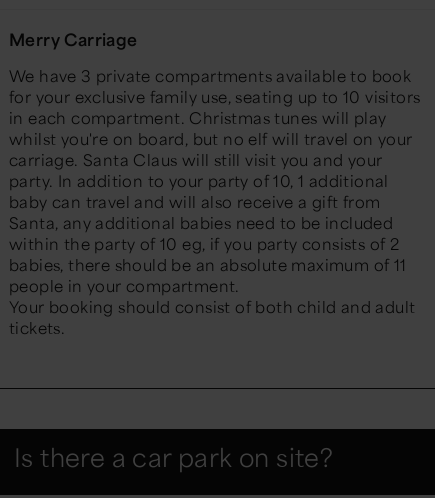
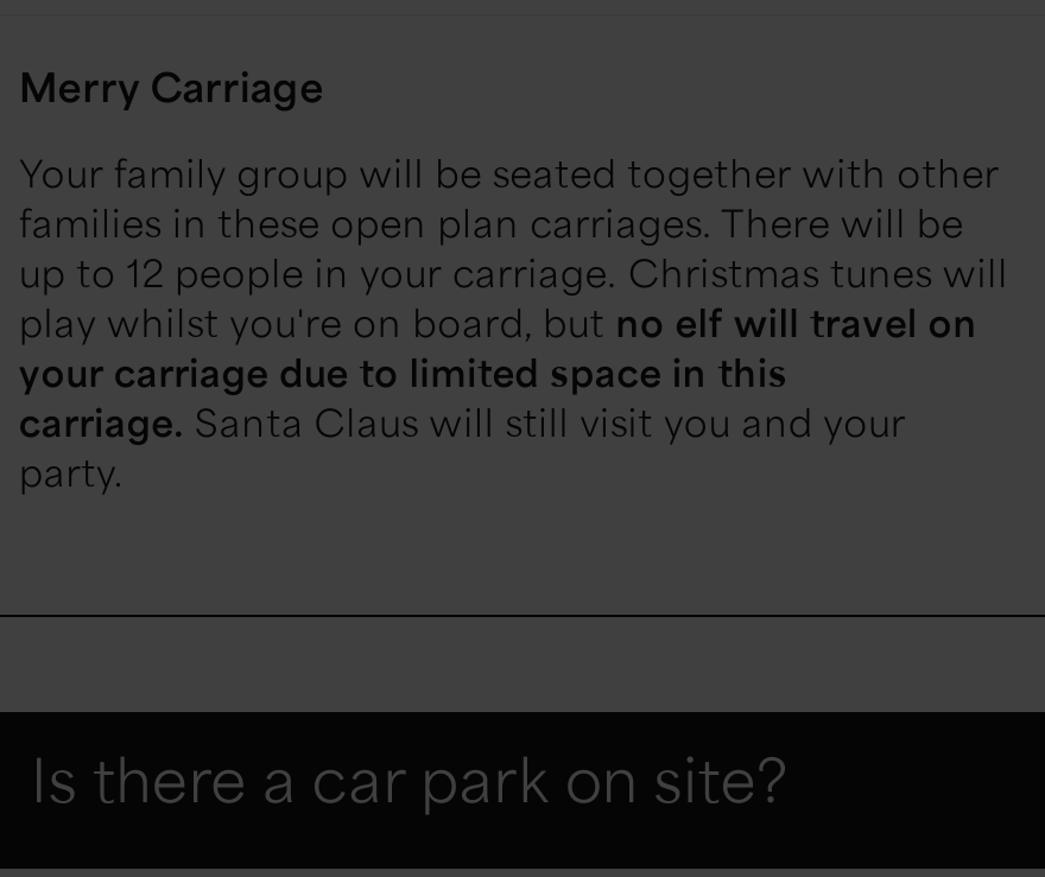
[9,65,420,149] We have 3 private compartments available to book | for your exclusive family use, seating up to 10 visitors | in each compartment. Christmas tunes will play | whilst you're on board, but no elf will travel on your -> [19,148,1008,397] Your family group will be seated together with other | families in these open plan carriages. There will be | up to 12 people in your carriage. Christmas tunes will | play whilst you're on board, but no elf will travel on | your carriage due to limited space in this
moved [9,149,382,170] -> [19,397,906,447]: carriage. Santa Claus will still visit you and your
[9,170,415,338] party. In addition to your party of 10, 1 additional | baby can travel and will also receive a gift from | Santa, any additional babies need to be included | within the party of 10 eg, if you party consists of 2 | babies, there should be an absolute maximum of 11 | people in your compartment. | Your booking should consist of both child and adult | tickets. -> [19,447,124,497] party.

